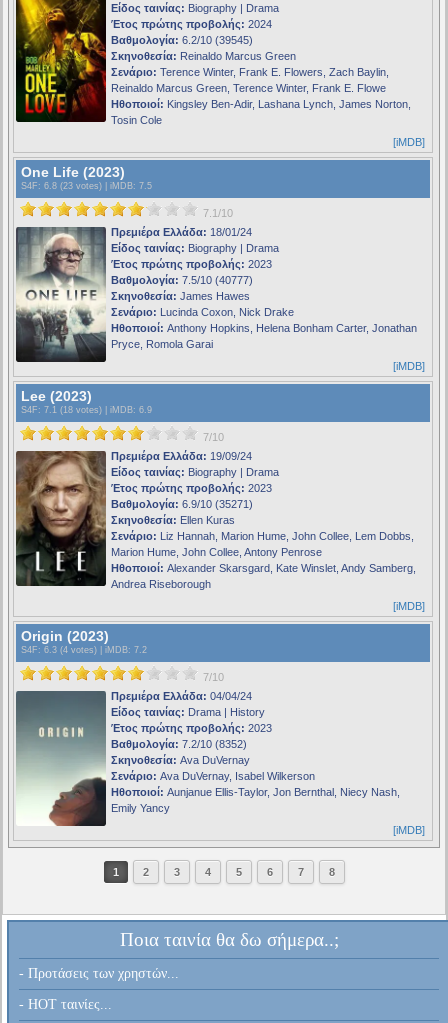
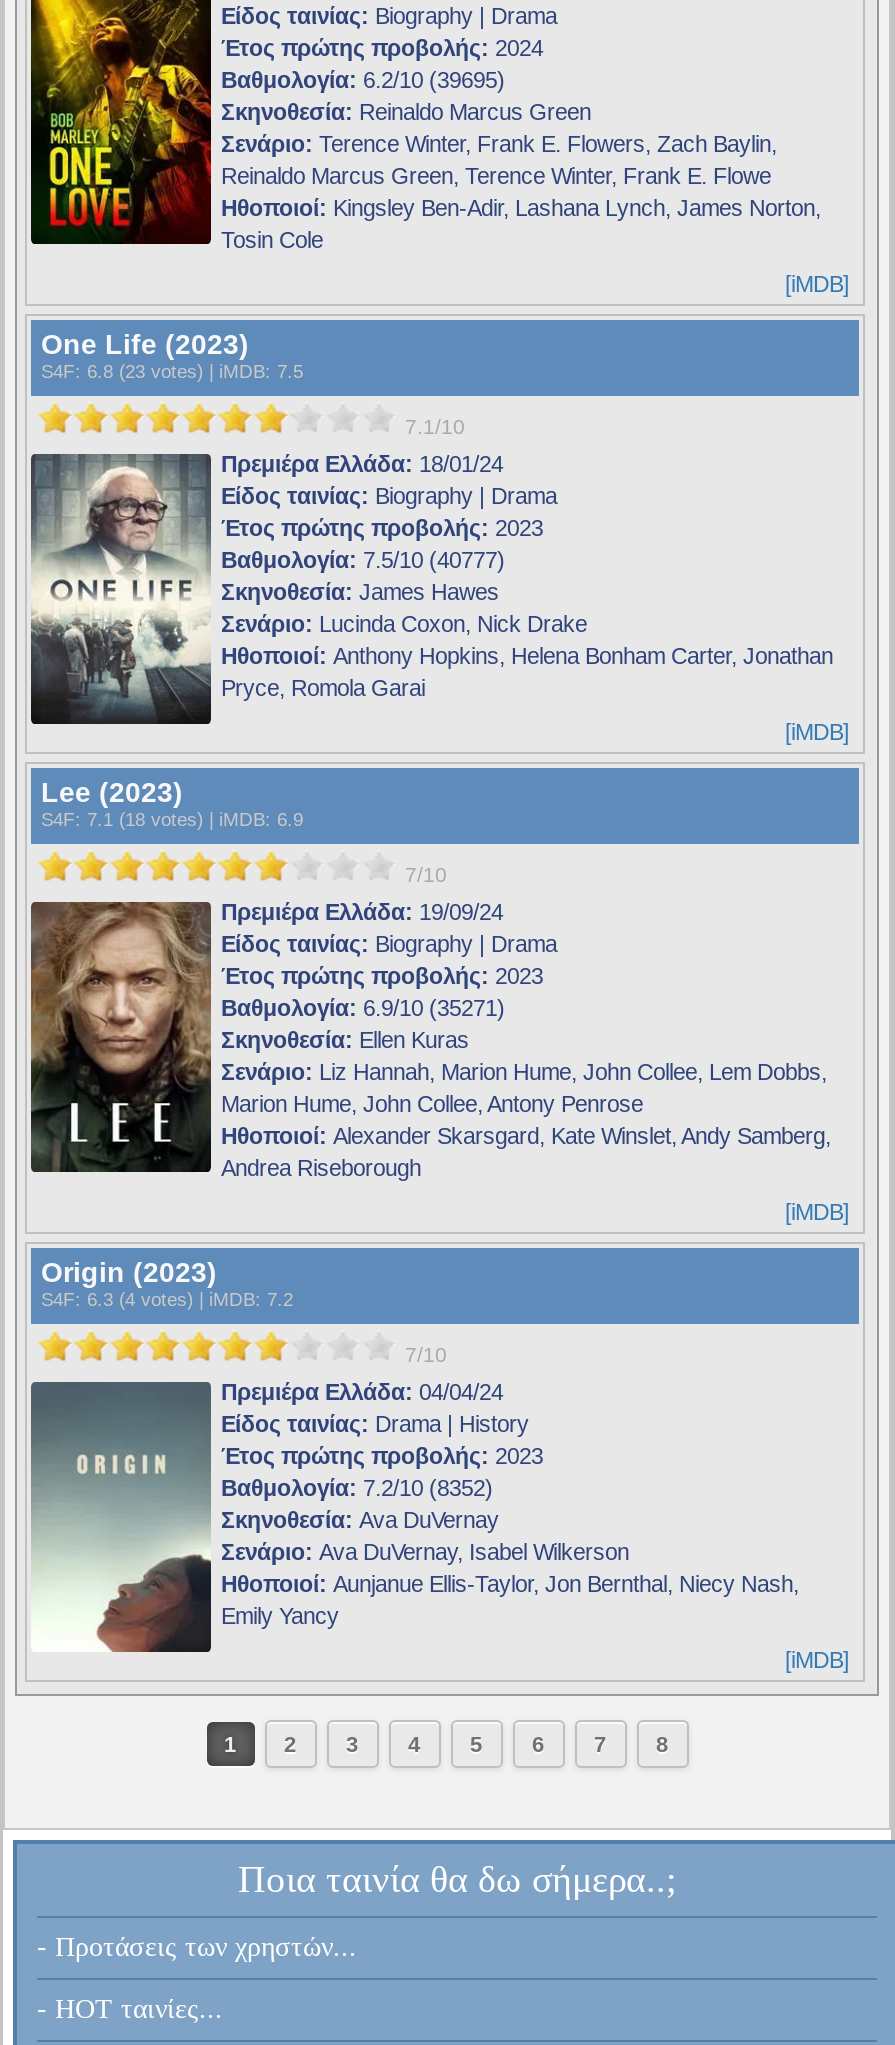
[111,34,253,46] Βαθμολογία: 6.2/10 (39545) -> [221,68,505,92] Βαθμολογία: 6.2/10 (39695)

